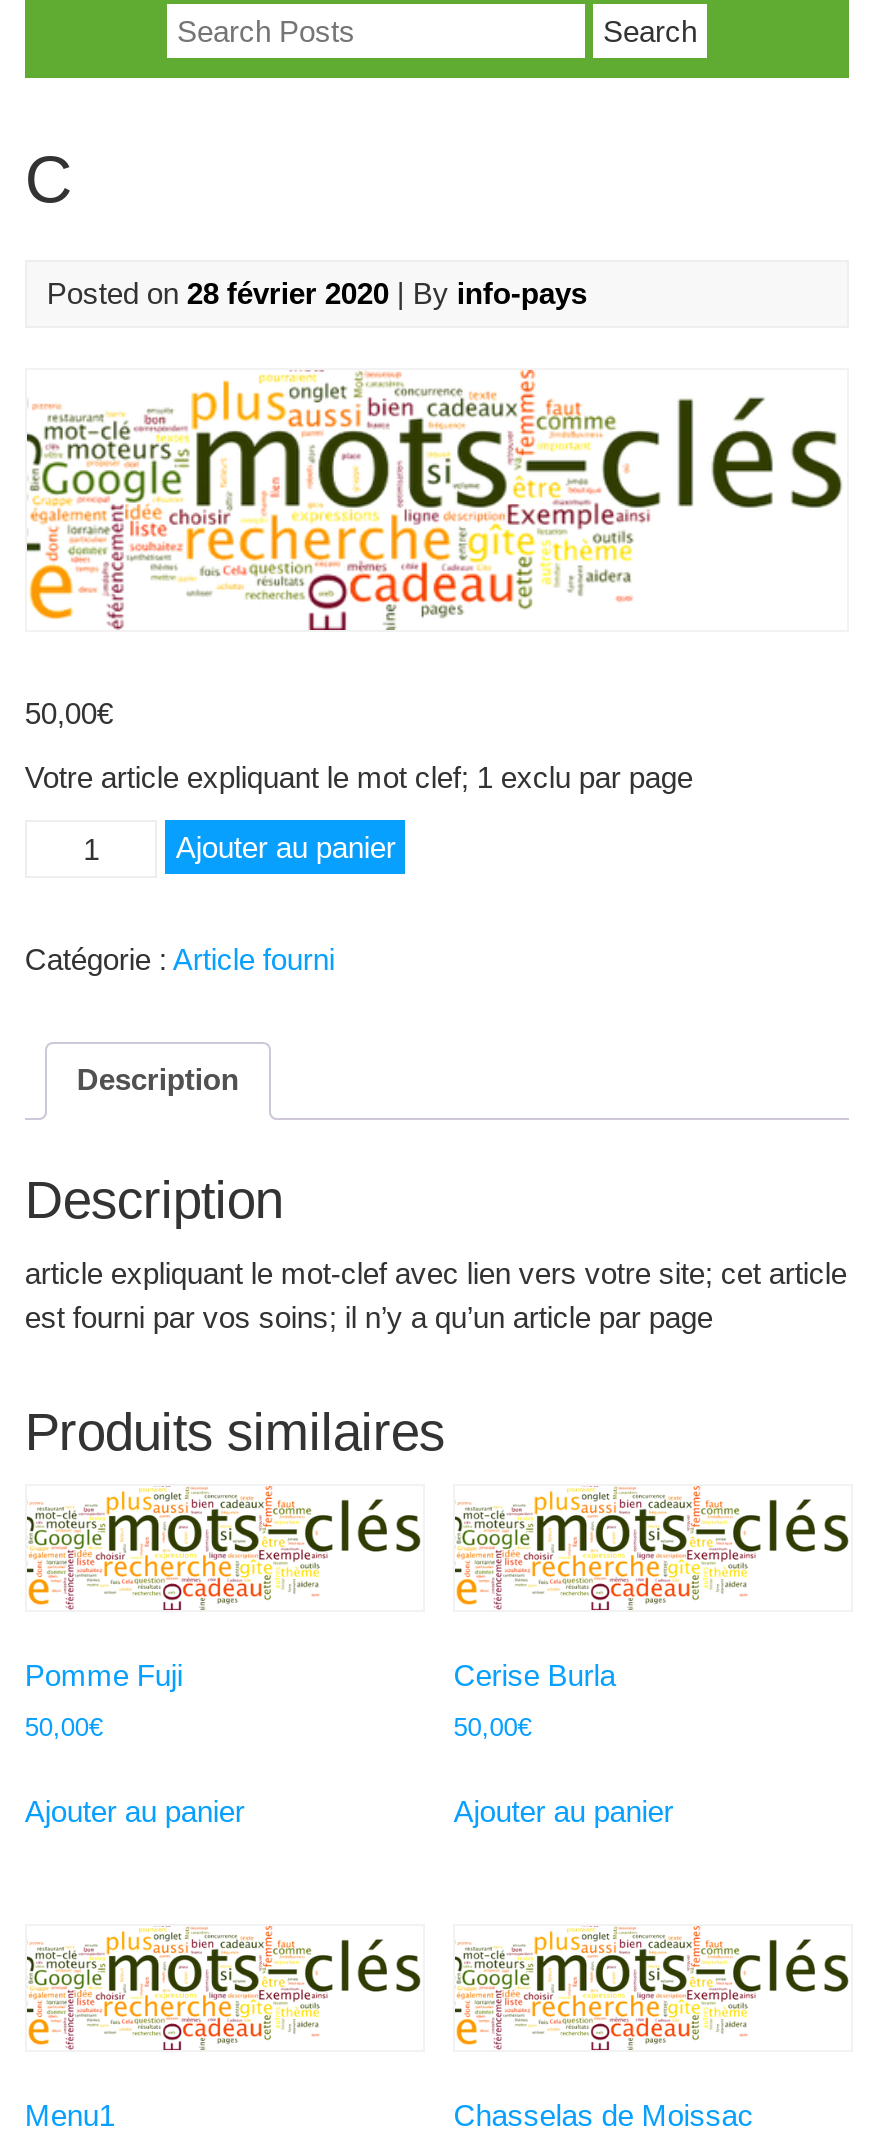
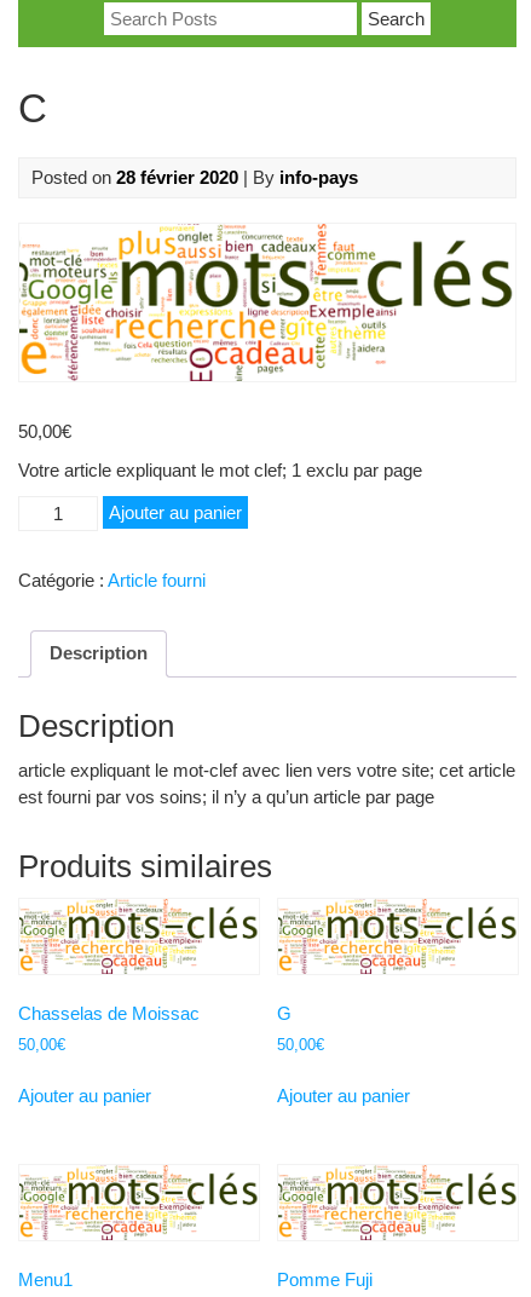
moved [25,1658,183,1692] -> [277,1269,373,1289]: Pomme Fuji
[453,1658,615,1692] Cerise Burla -> [277,1003,292,1024] G
moved [453,2098,753,2132] -> [18,1003,199,1024]: Chasselas de Moissac

